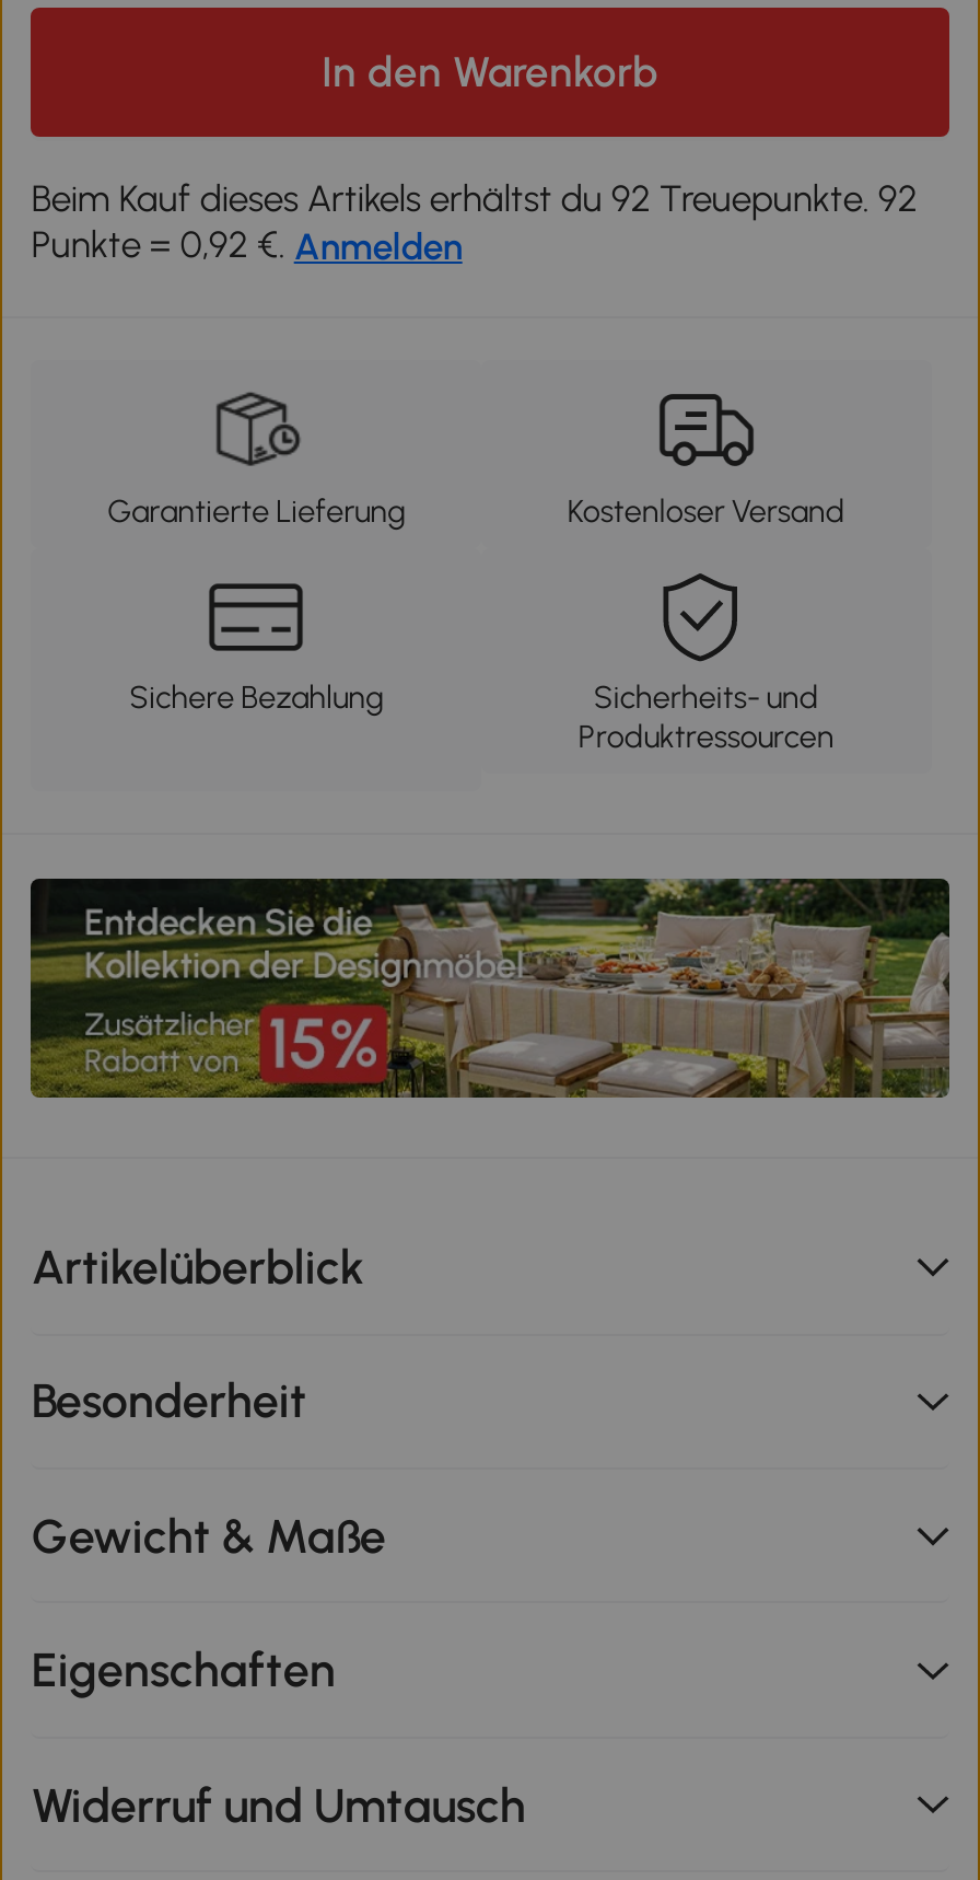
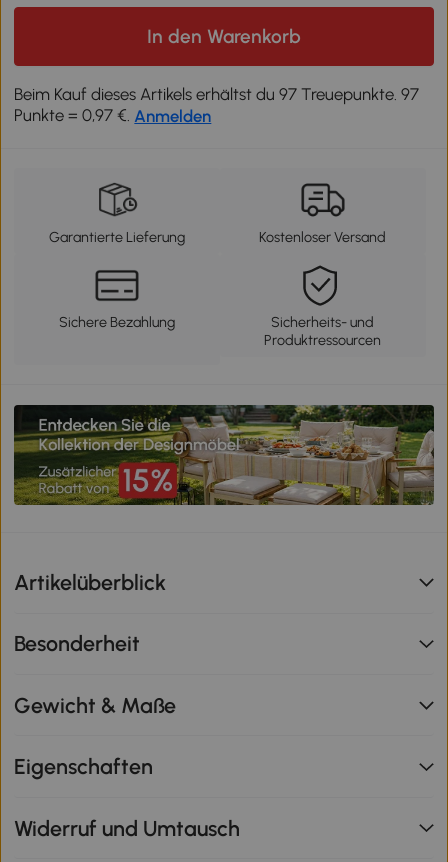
[31,175,917,219] Beim Kauf dieses Artikels erhältst du 92 Treuepunkte. 92 -> [14,84,419,104] Beim Kauf dieses Artikels erhältst du 97 Treuepunkte. 97
[31,221,462,267] Punkte = 0,92 €. Anmelden -> [14,105,211,126] Punkte = 0,97 €. Anmelden

